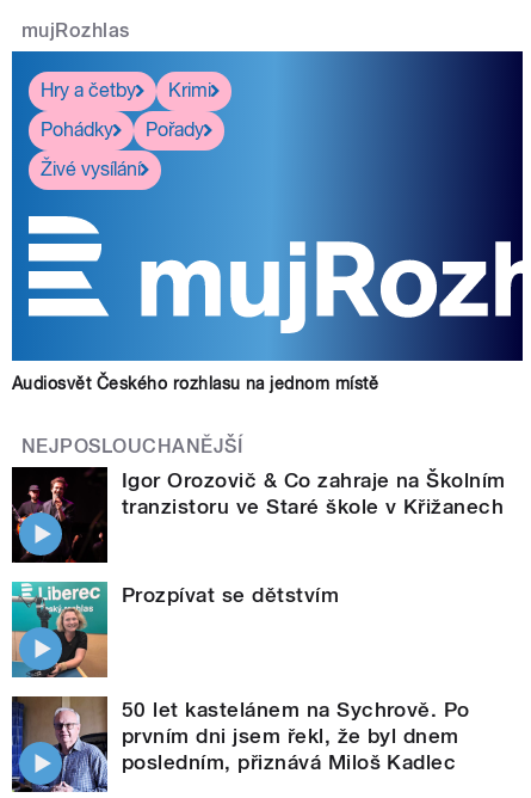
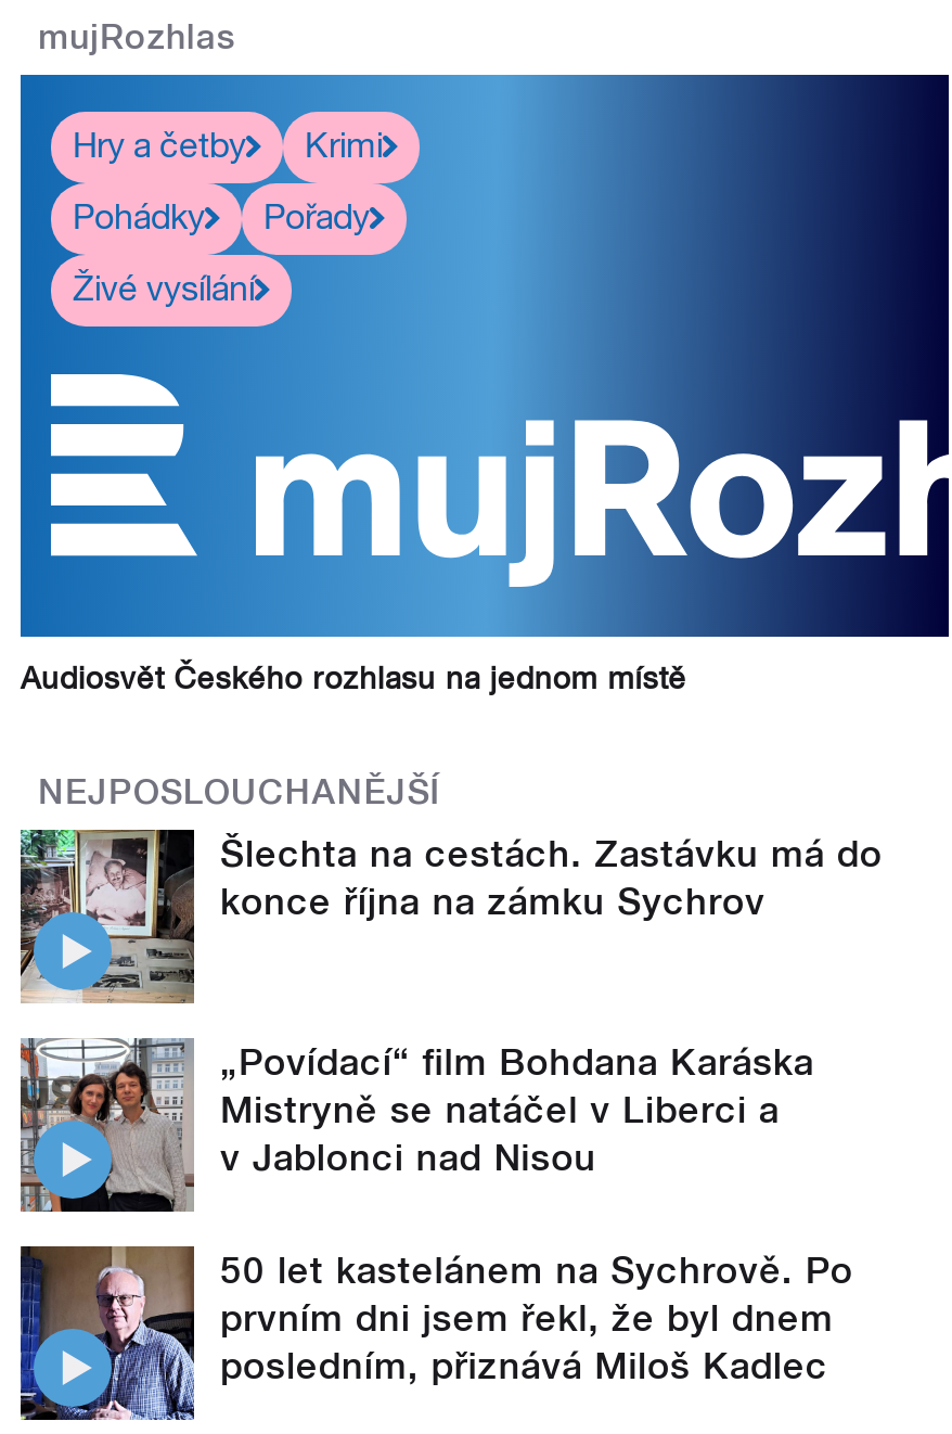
[11,466,506,564] [image] | Igor Orozovič & Co zahraje na Školním | tranzistoru ve Staré škole v Křižanech -> [18,828,882,1006] [image] | Šlechta na cestách. Zastávku má do | konce října na zámku Sychrov
[11,581,339,679] [image] | Prozpívat se dětstvím -> [18,1038,814,1214] [image] | „Povídací“ film Bohdana Karáska | Mistryně se natáčel v Liberci a | v Jablonci nad Nisou

